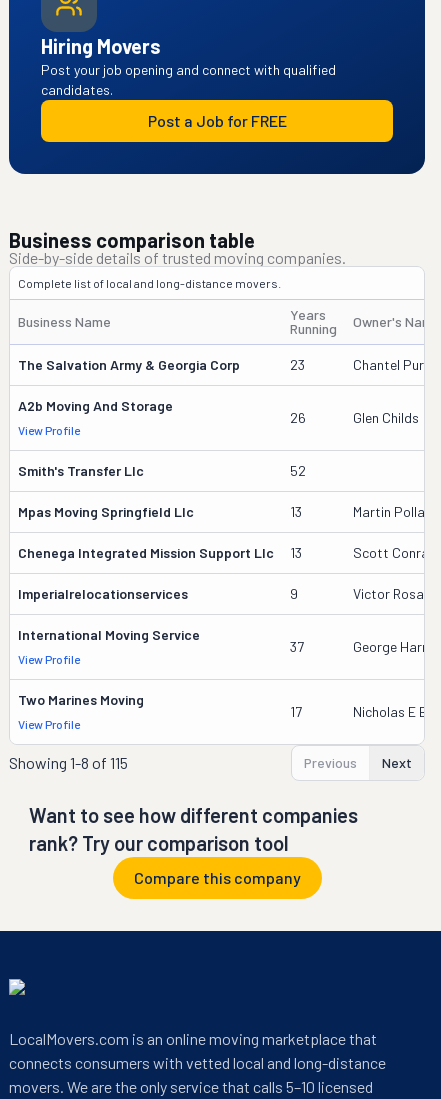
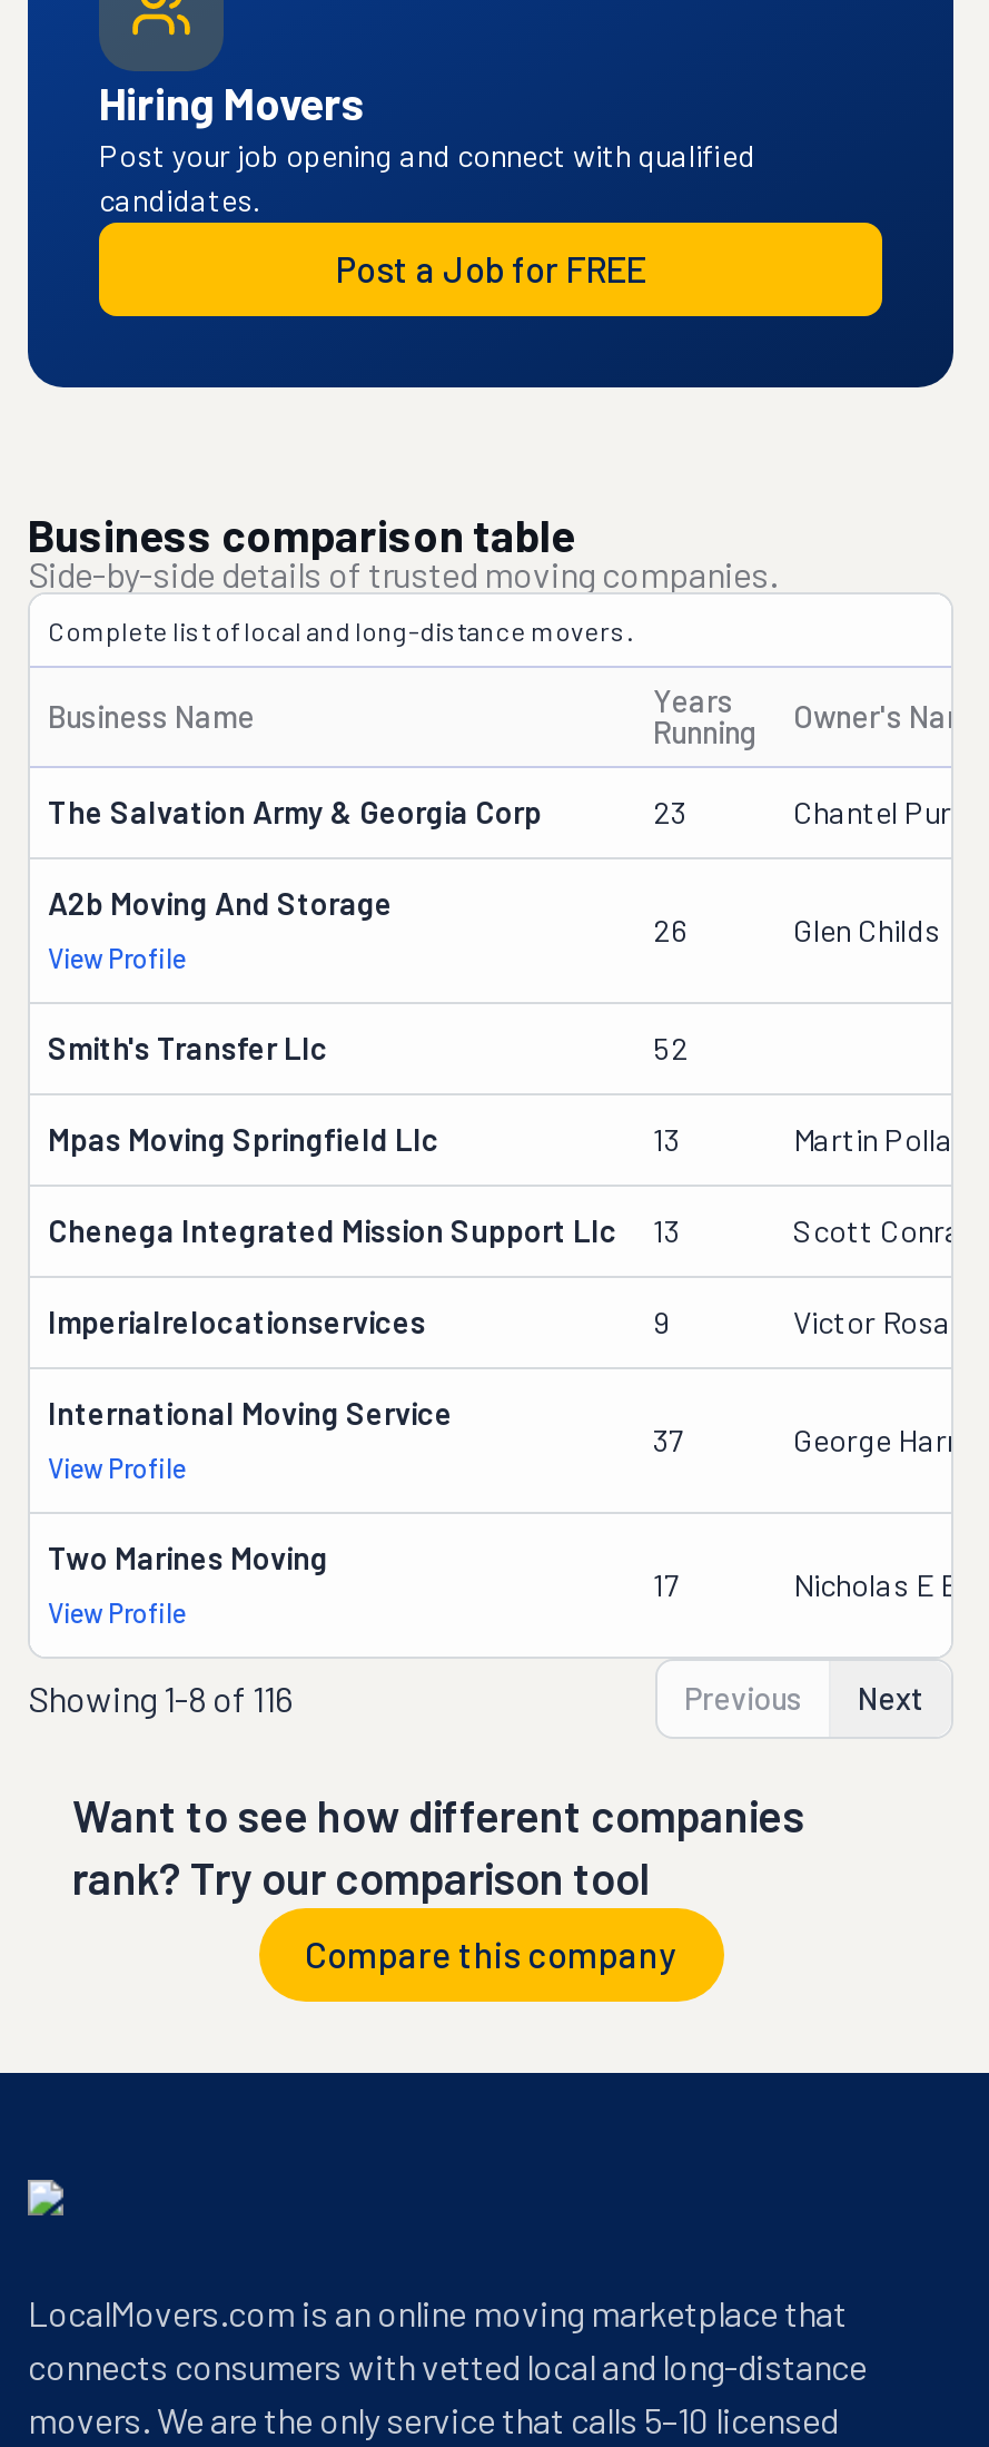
[9,753,128,772] Showing 1-8 of 115 -> [28,1677,293,1719] Showing 1-8 of 116

